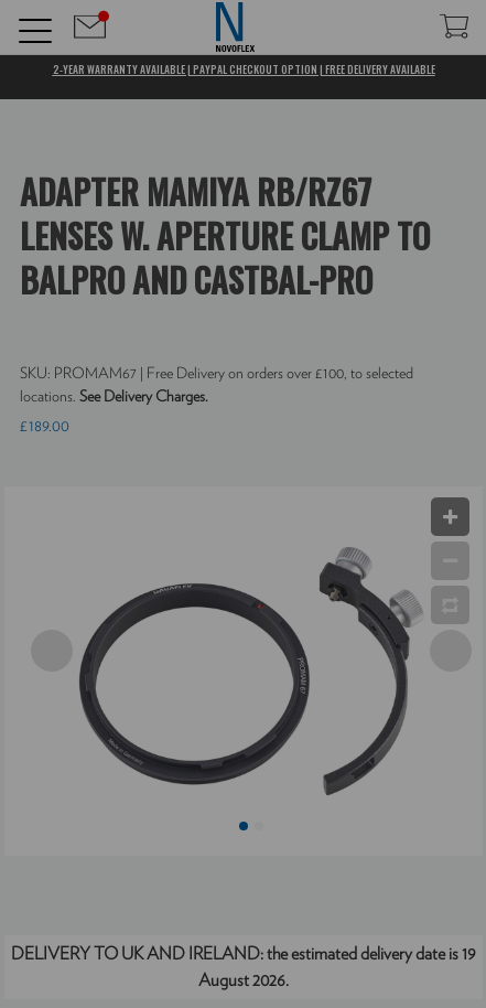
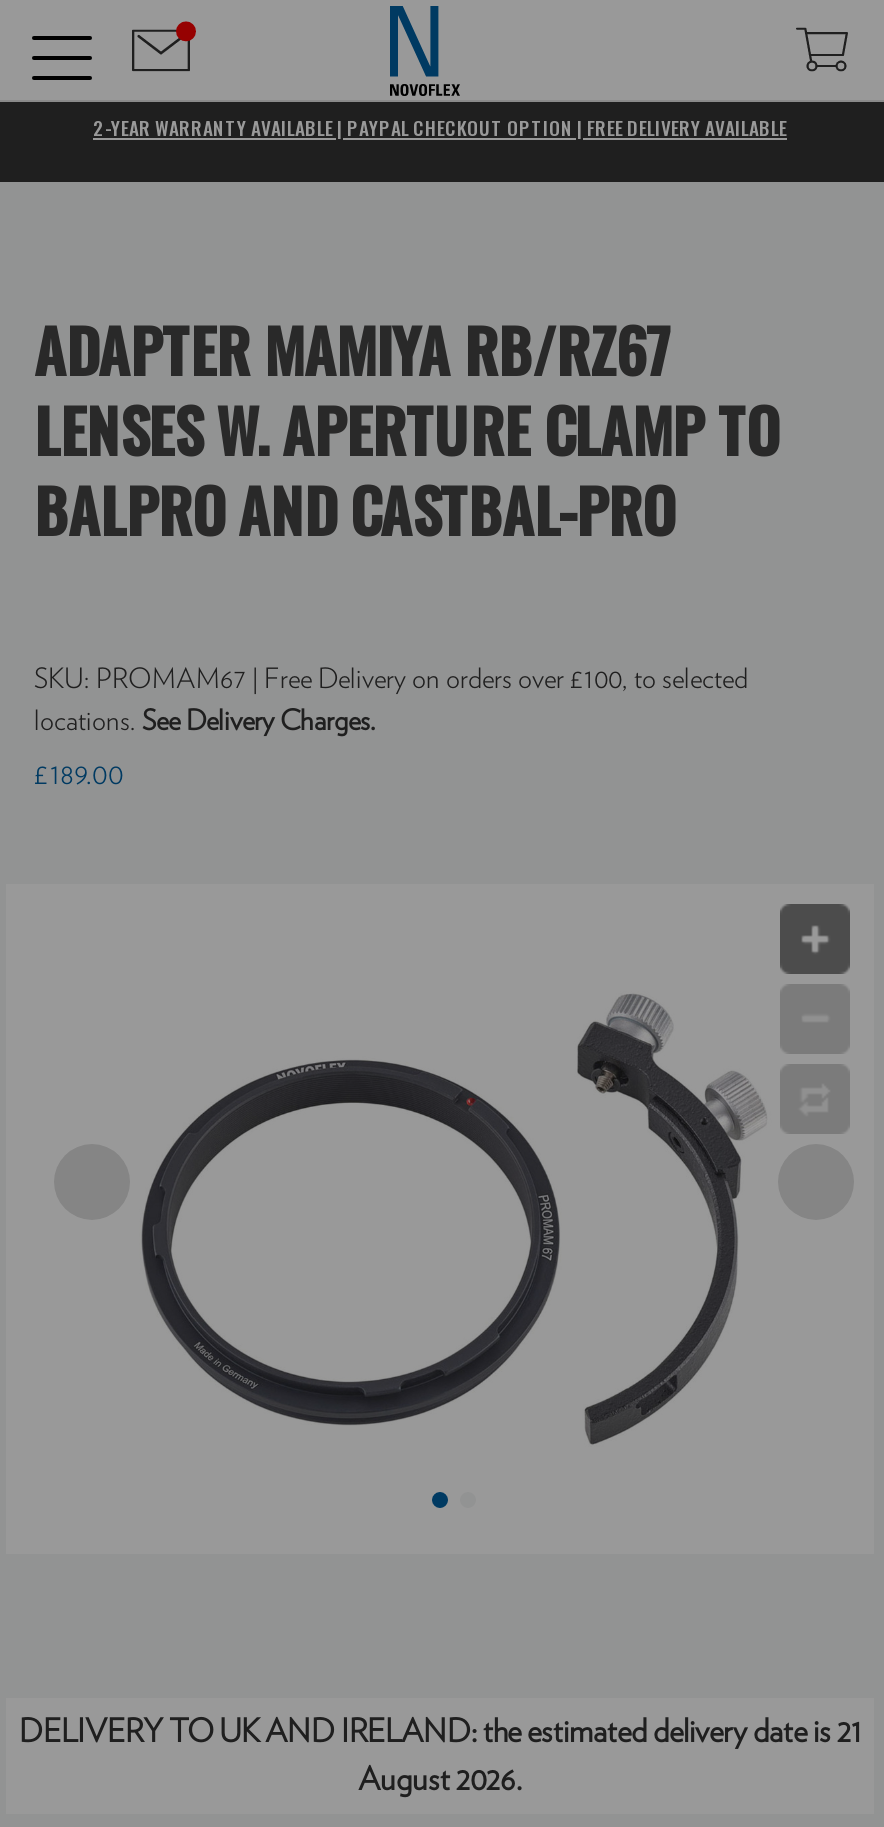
[11,945,476,963] DELIVERY TO UK AND IRELAND: the estimated delivery date is 19 -> [19,1716,861,1748] DELIVERY TO UK AND IRELAND: the estimated delivery date is 21

